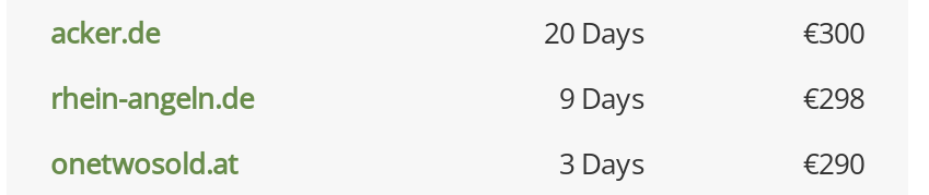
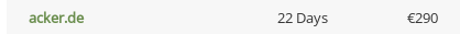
[50,12,864,182] 20 Days | €300 | rhein-angeln.de | 9 Days | €298 | onetwosold.at | 3 Days -> [277,7,327,27] 22 Days

